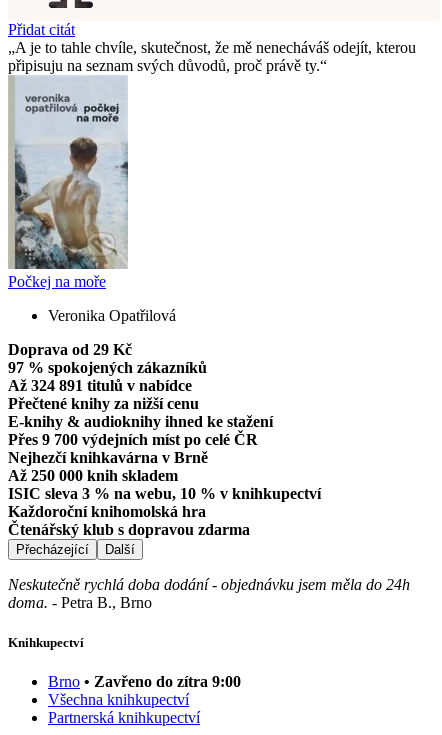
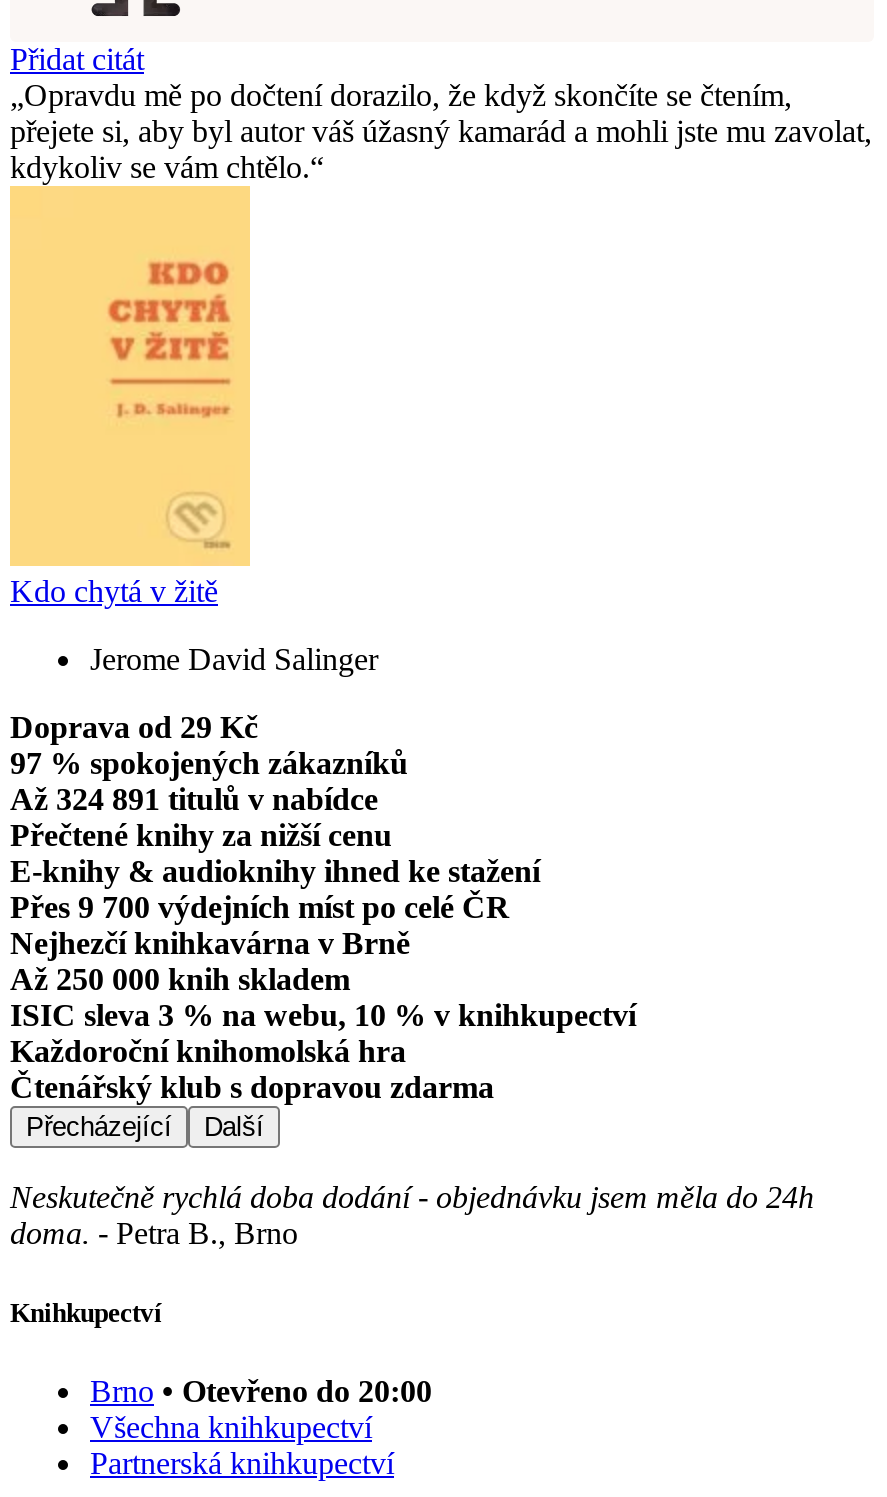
[8,39,416,74] A je to tahle chvíle, skutečnost, že mě nenecháváš odejít, kterou | připisuju na seznam svých důvodů, proč právě ty. -> [10,79,872,185] Opravdu mě po dočtení dorazilo, že když skončíte se čtením, | přejete si, aby byl autor váš úžasný kamarád a mohli jste mu zavolat, | kdykoliv se vám chtělo.
[8,100,129,290] [image] | Počkej na moře -> [10,200,252,609] [image] | Kdo chytá v žitě
[48,307,176,324] Veronika Opatřilová -> [90,643,378,677] Jerome David Salinger
[48,673,241,690] Brno • Zavřeno do zítra 9:00 -> [90,1373,432,1407] Brno • Otevřeno do 20:00

